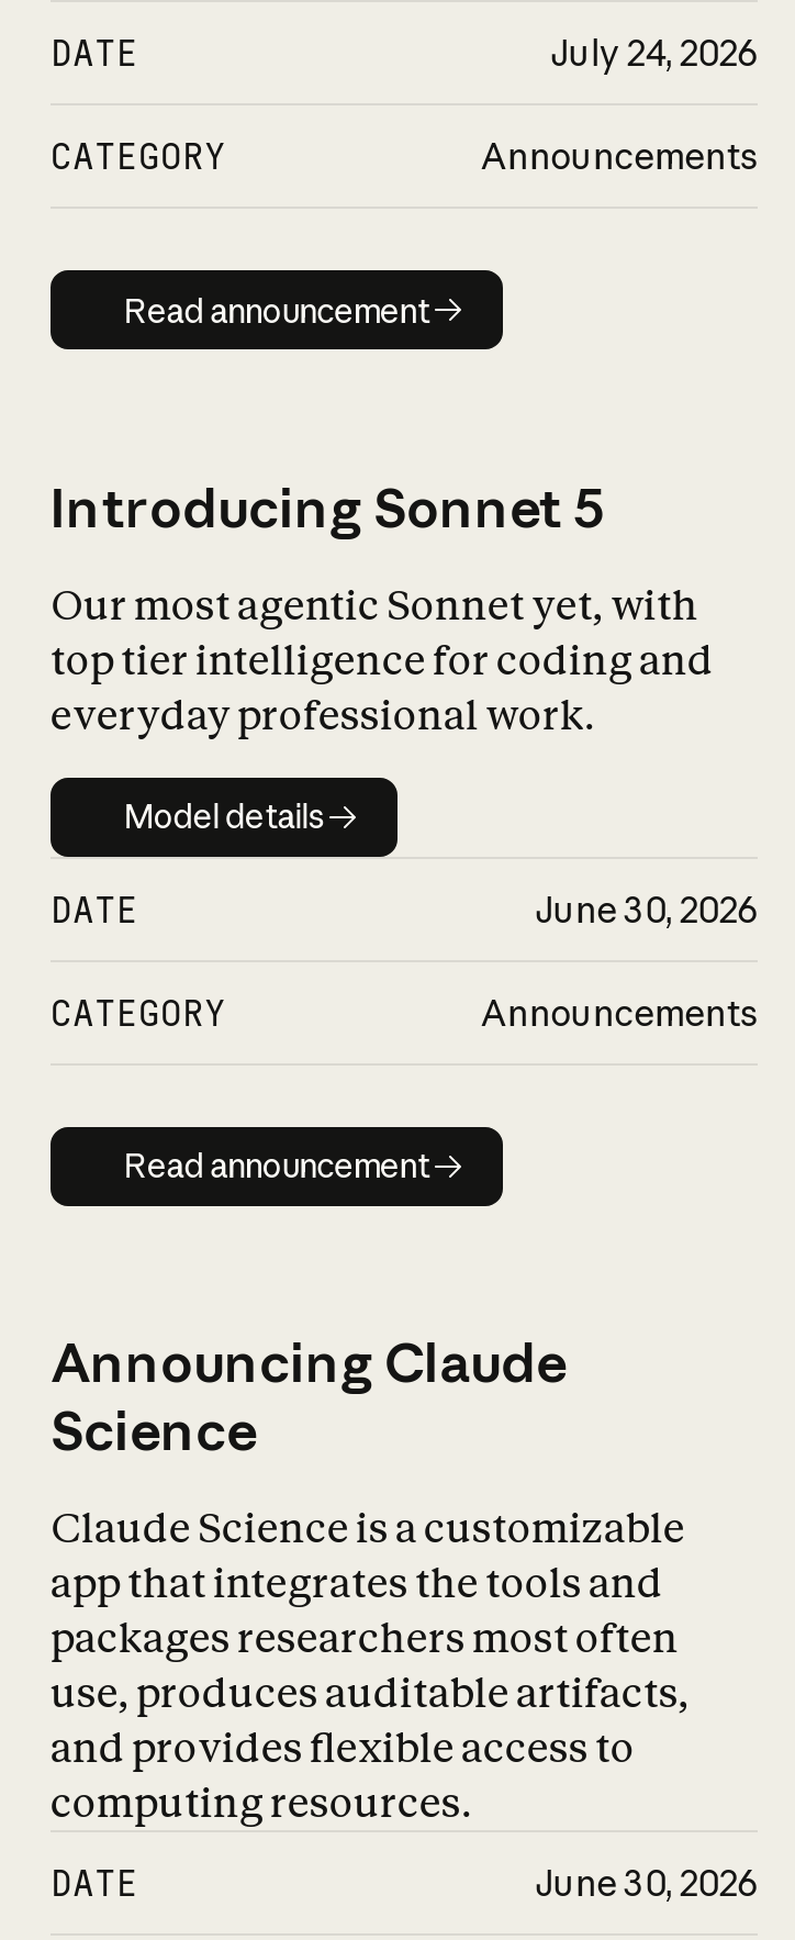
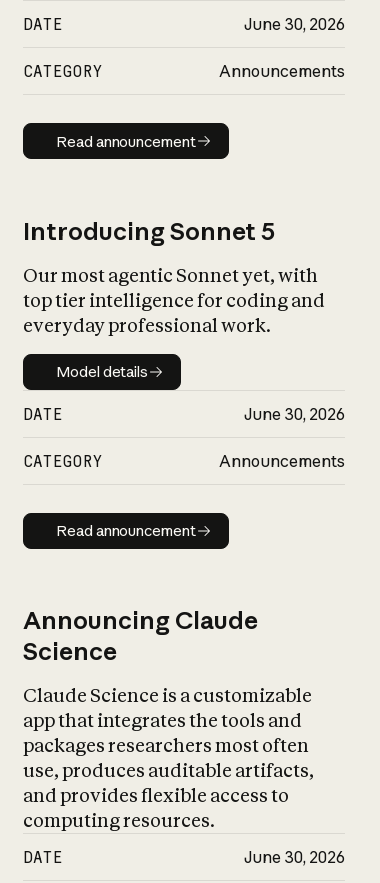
[551,31,757,74] July 24, 2026 -> [244,14,345,34] June 30, 2026

